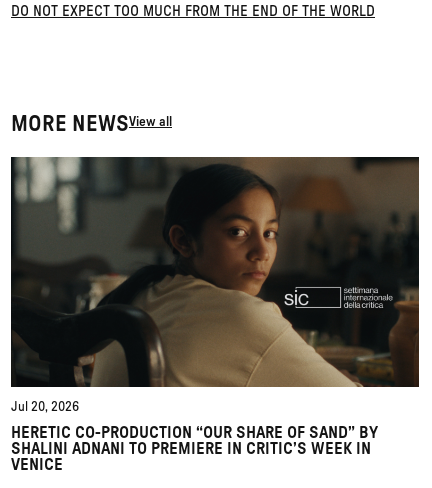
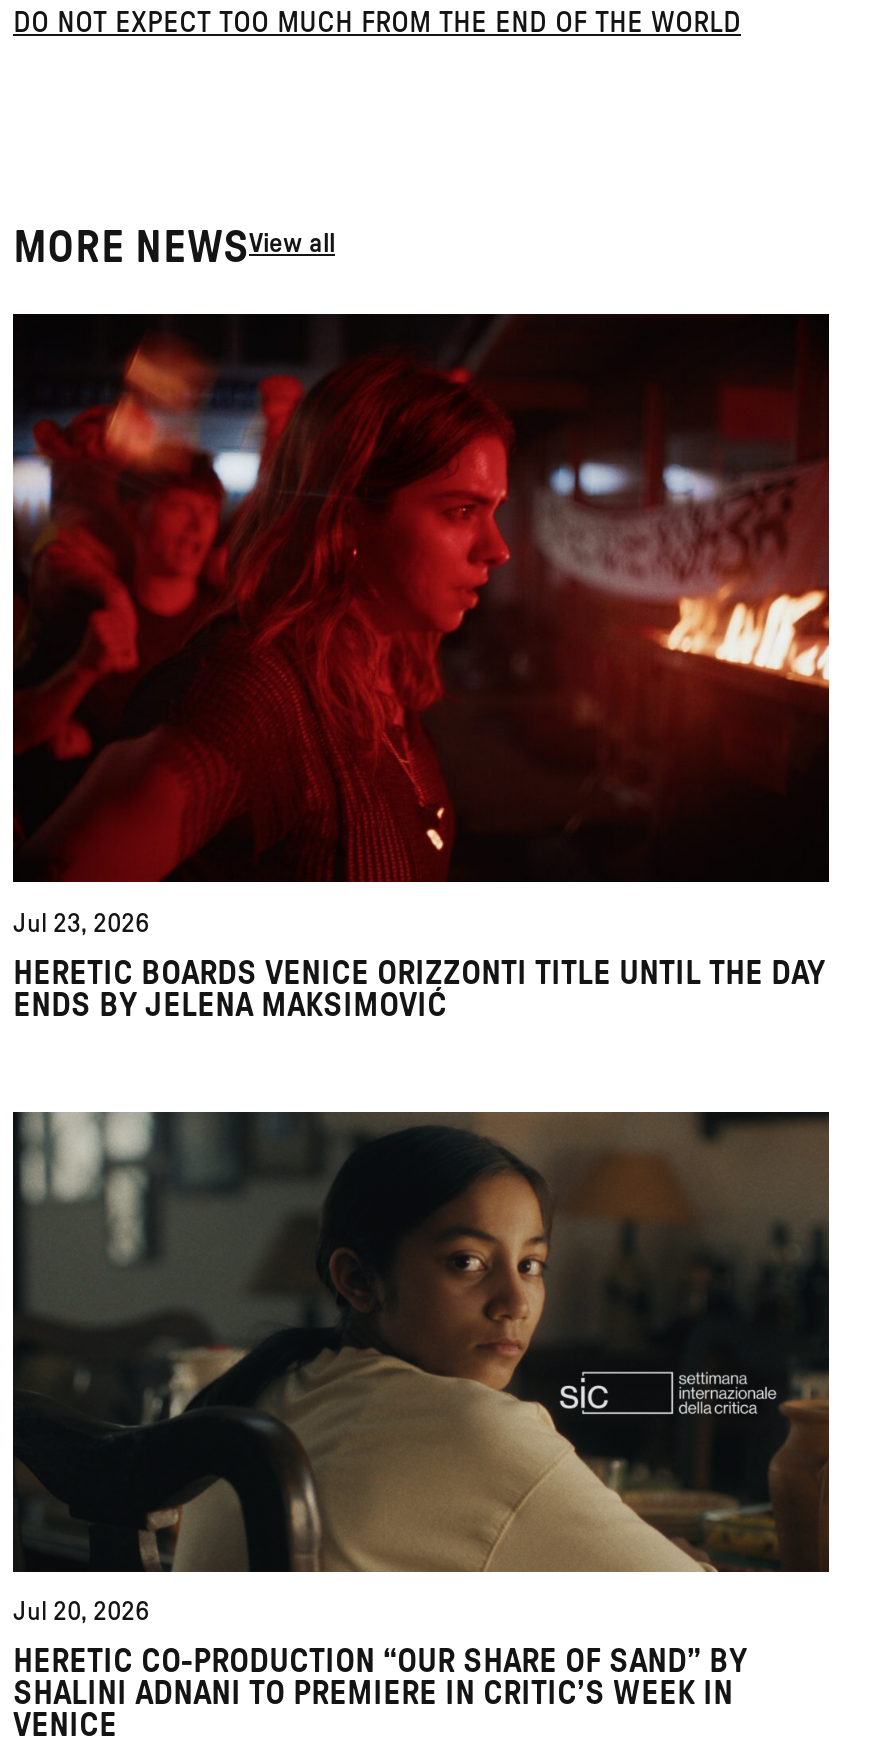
none -> [11,312,831,1022] [image] | Jul 23, 2026 | HERETIC BOARDS VENICE ORIZZONTI TITLE UNTIL THE DAY | ENDS BY JELENA MAKSIMOVIĆ

